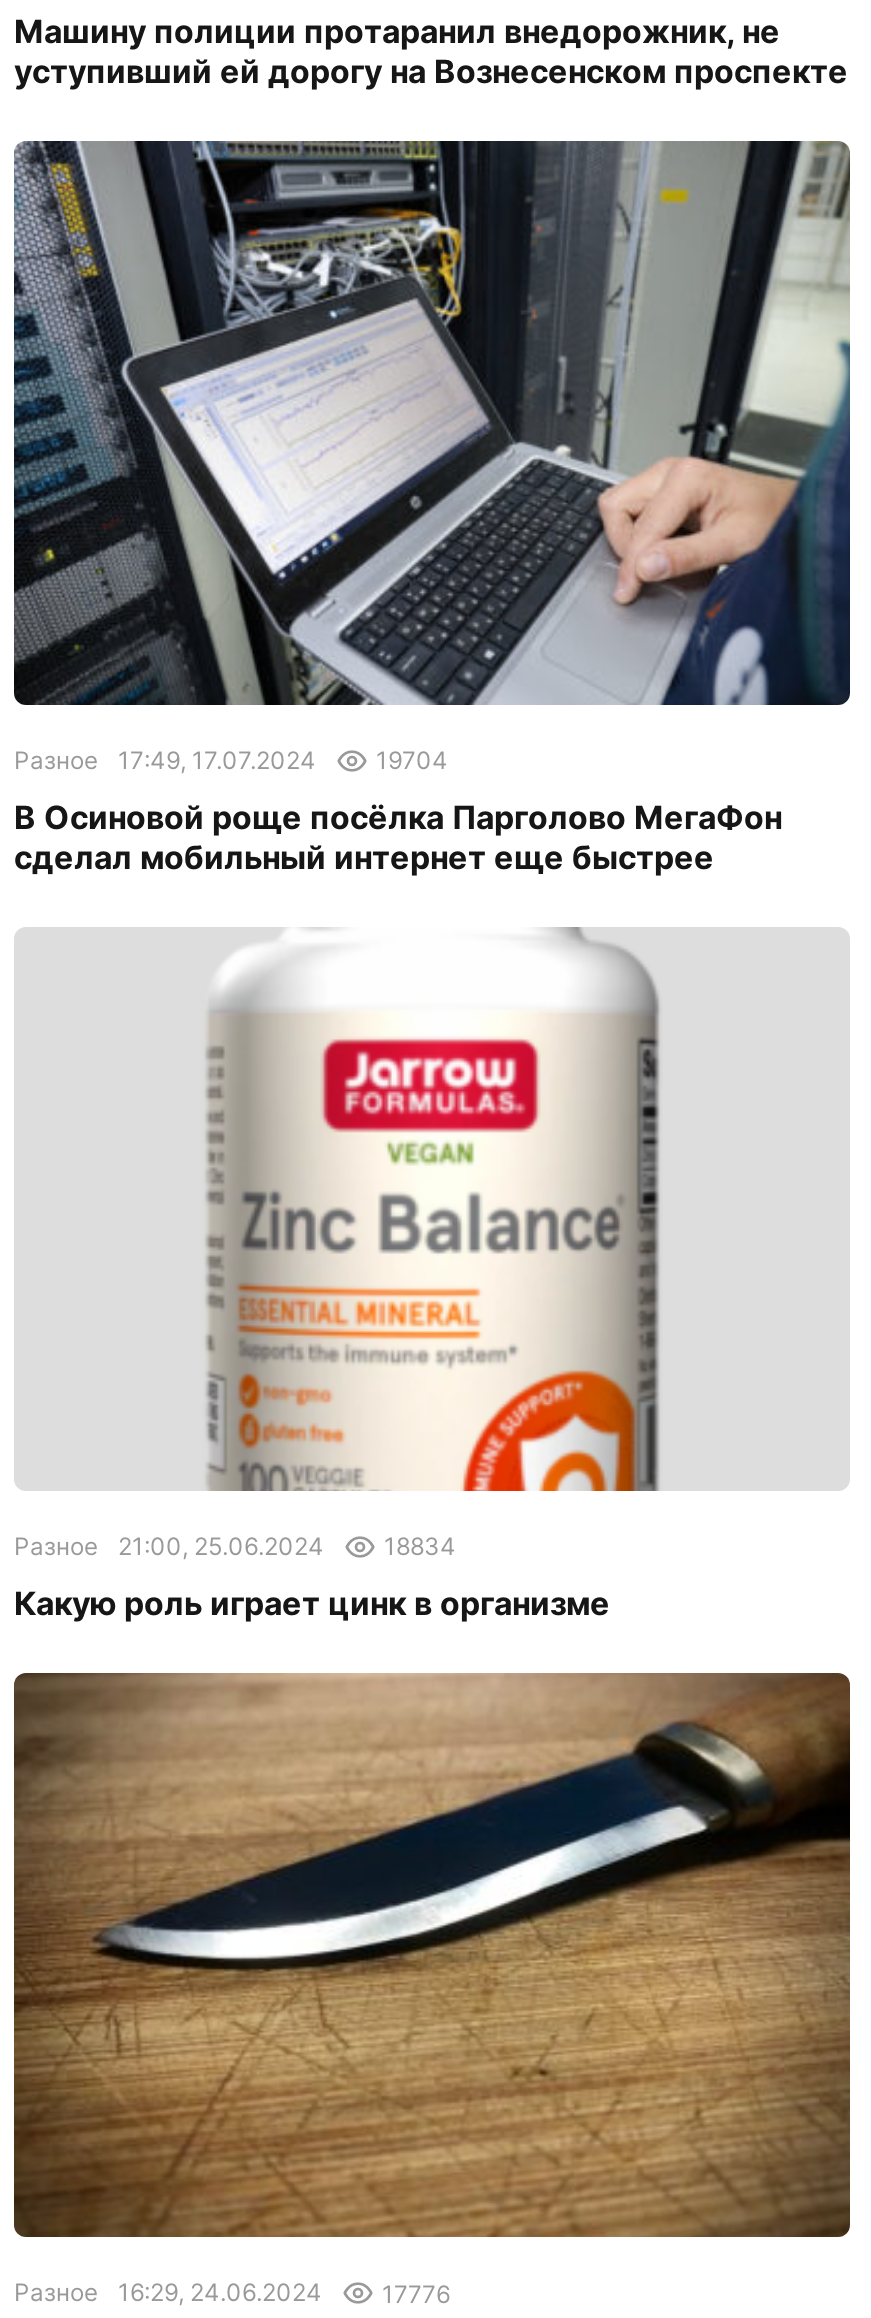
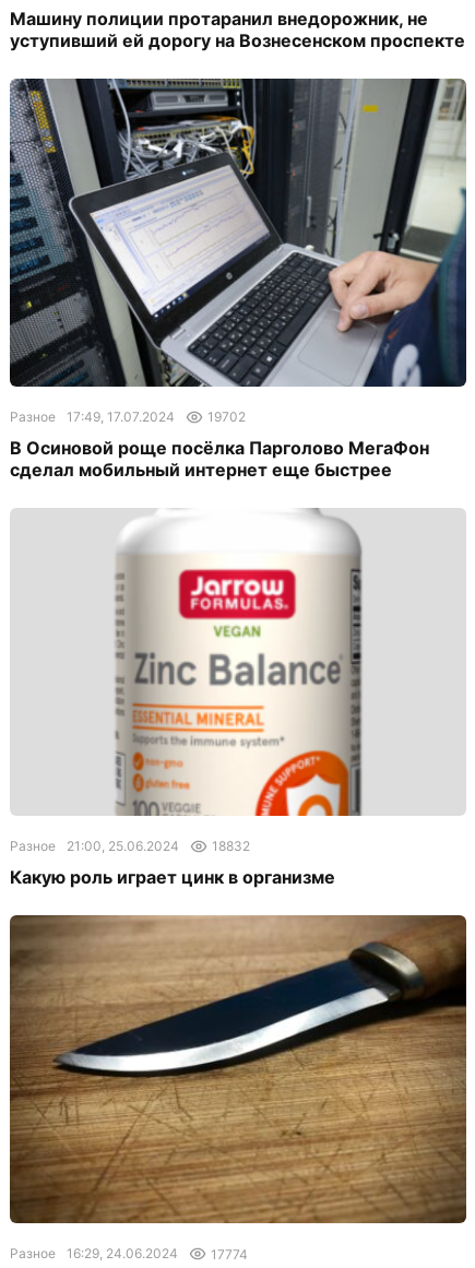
[14,745,448,776] Разное 17:49, 17.07.2024 19704 -> [10,408,246,425] Разное 17:49, 17.07.2024 19702
[14,1531,456,1562] Разное 21:00, 25.06.2024 18834 -> [10,838,250,855] Разное 21:00, 25.06.2024 18832
[14,2277,450,2308] Разное 16:29, 24.06.2024 17776 -> [10,1245,248,1262] Разное 16:29, 24.06.2024 17774

